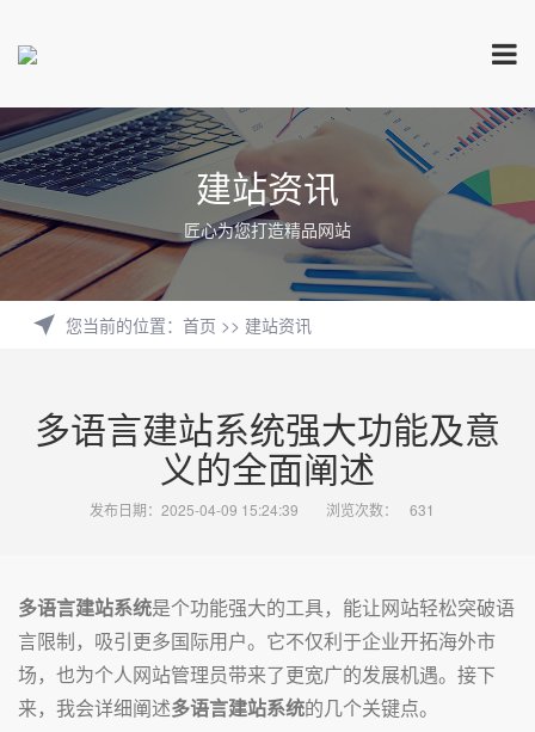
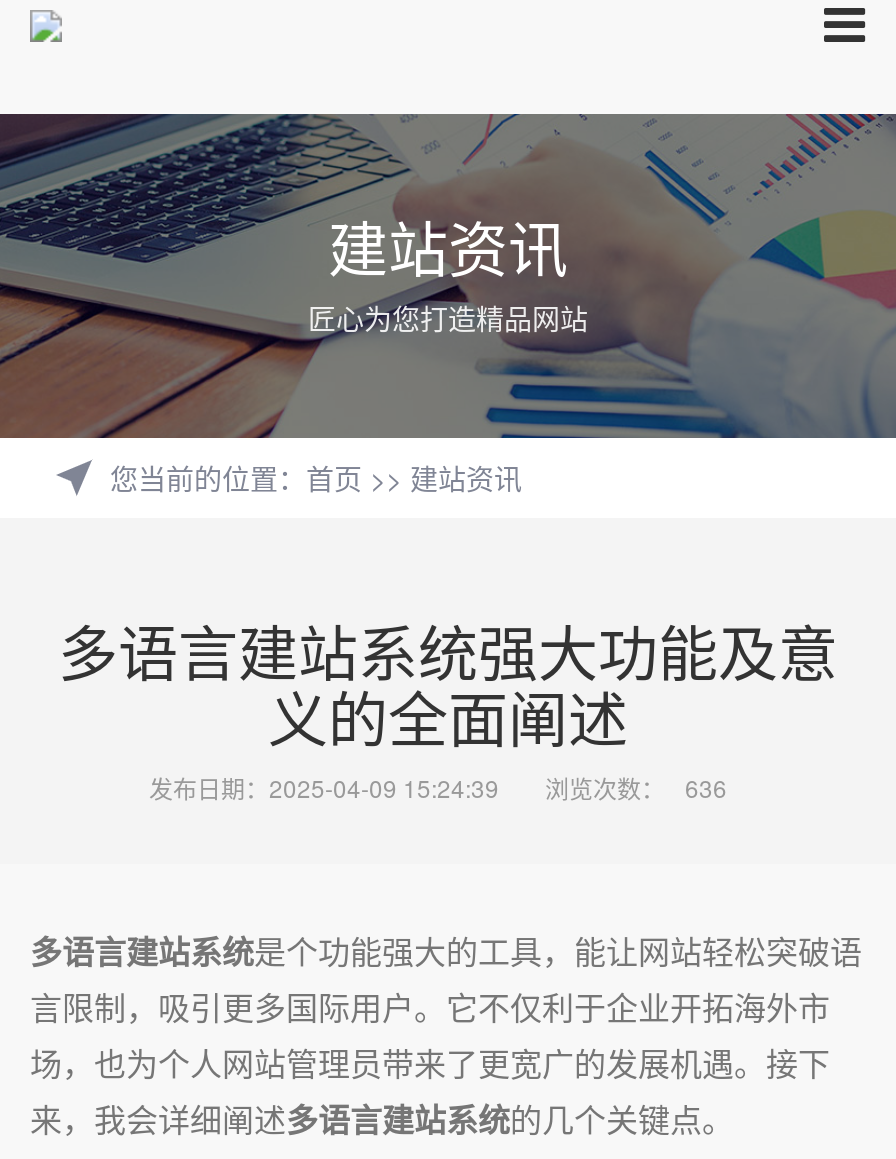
[89,499,434,519] 发布日期：2025-04-09 15:24:39 浏览次数： 631 -> [149,770,727,804] 发布日期：2025-04-09 15:24:39 浏览次数： 636

